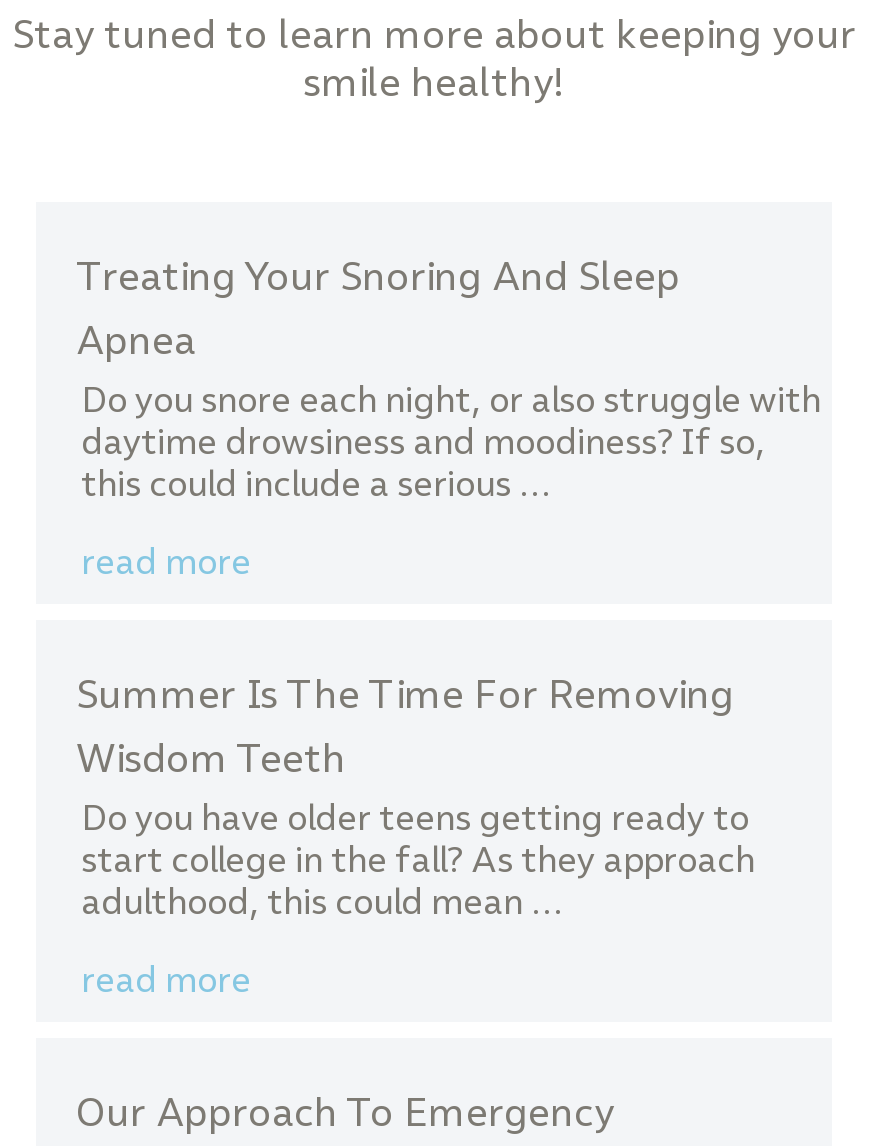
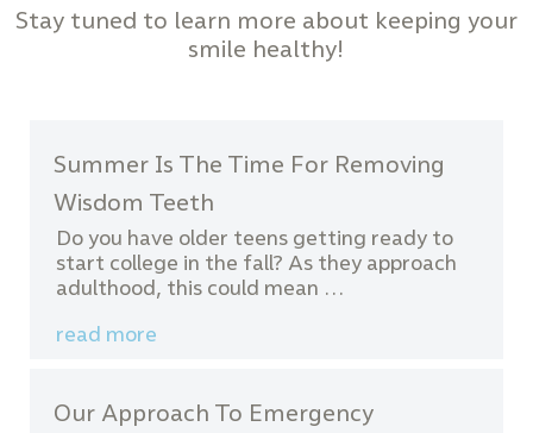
[76,251,821,583] Treating Your Snoring And Sleep | Apnea | Do you snore each night, or also struggle with | daytime drowsiness and moodiness? If so, | this could include a serious … | read more -> none

